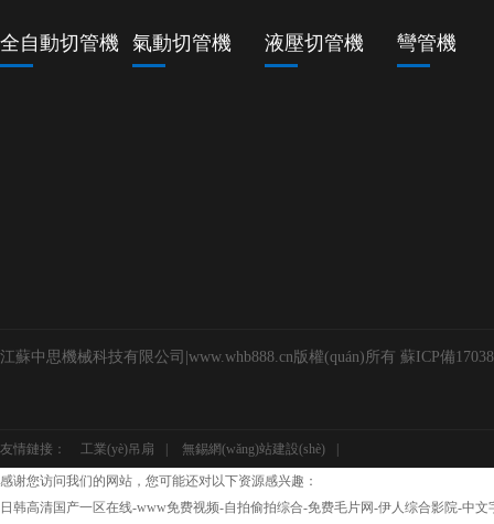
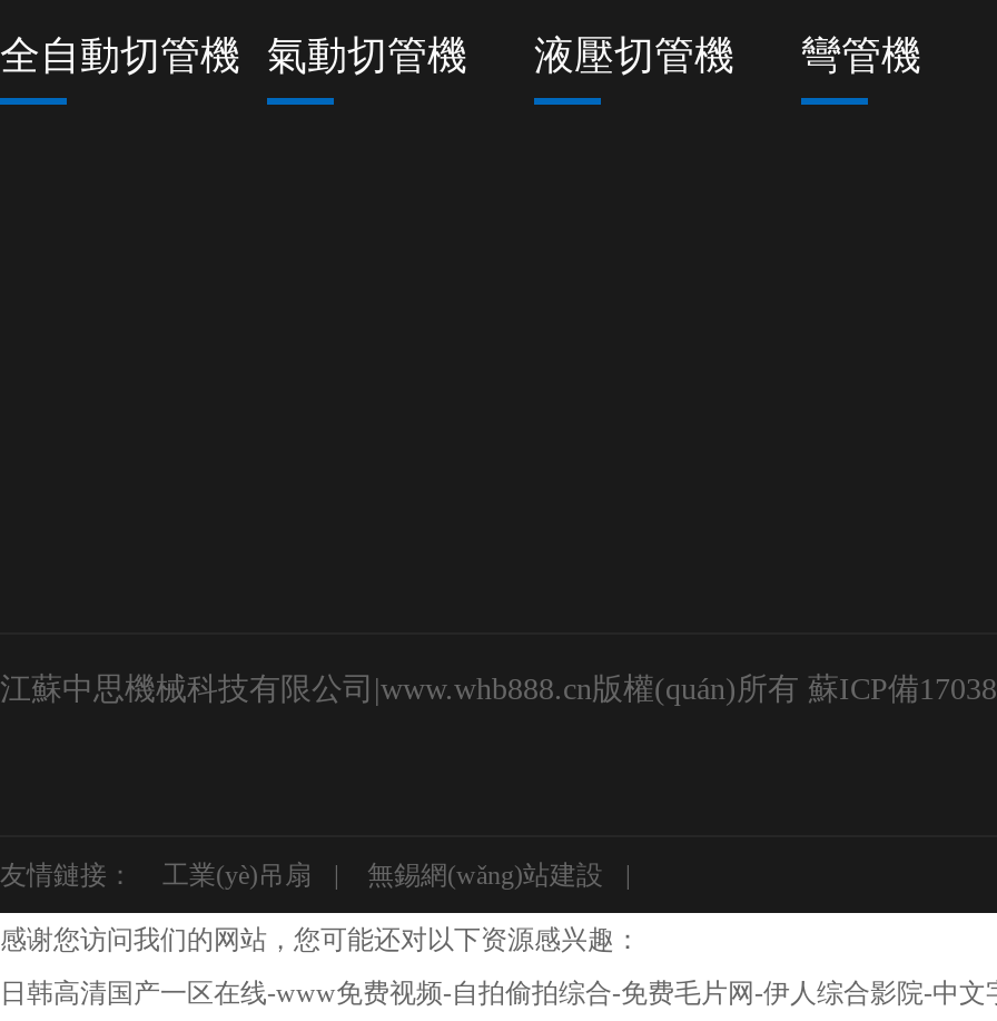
[182,441,325,457] 無錫網(wǎng)站建設(shè) -> [367,860,603,891] 無錫網(wǎng)站建設

